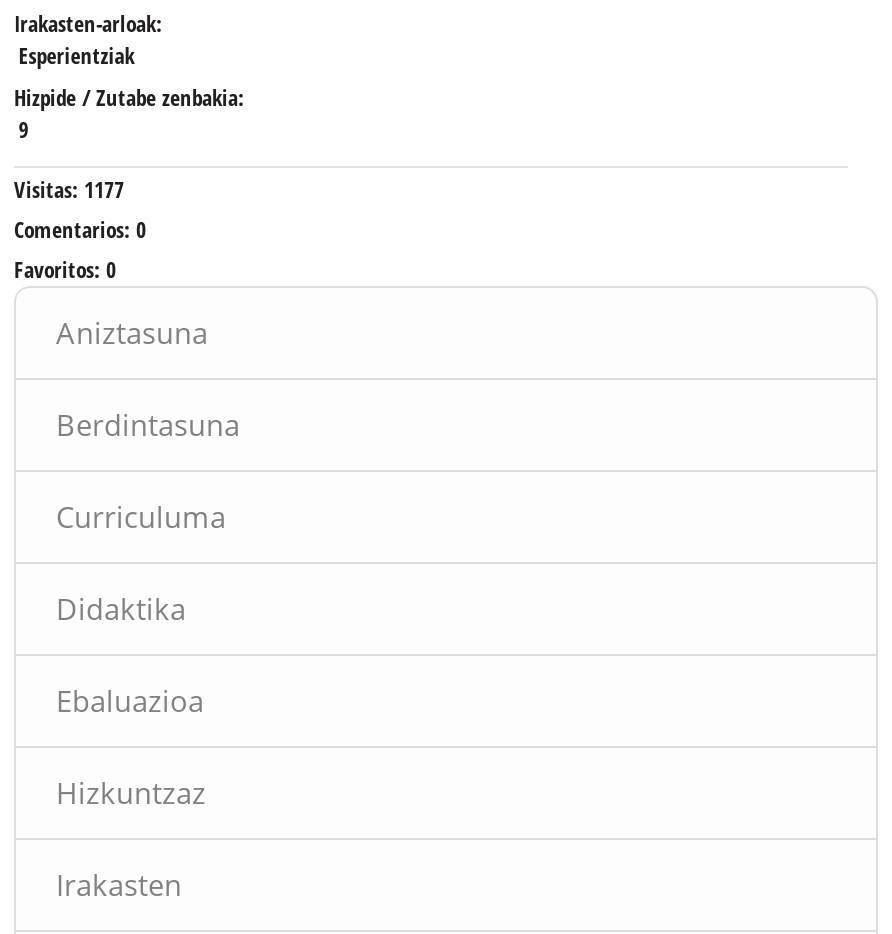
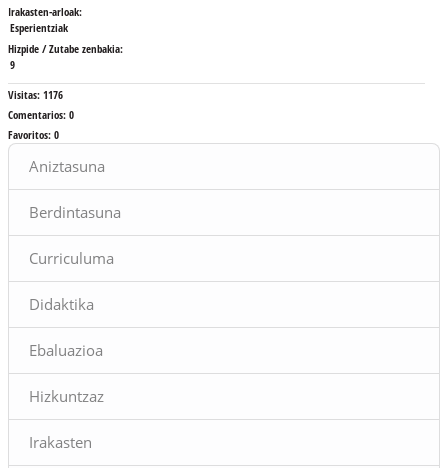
[14,173,124,203] Visitas: 1177 -> [8,87,63,102] Visitas: 1176

